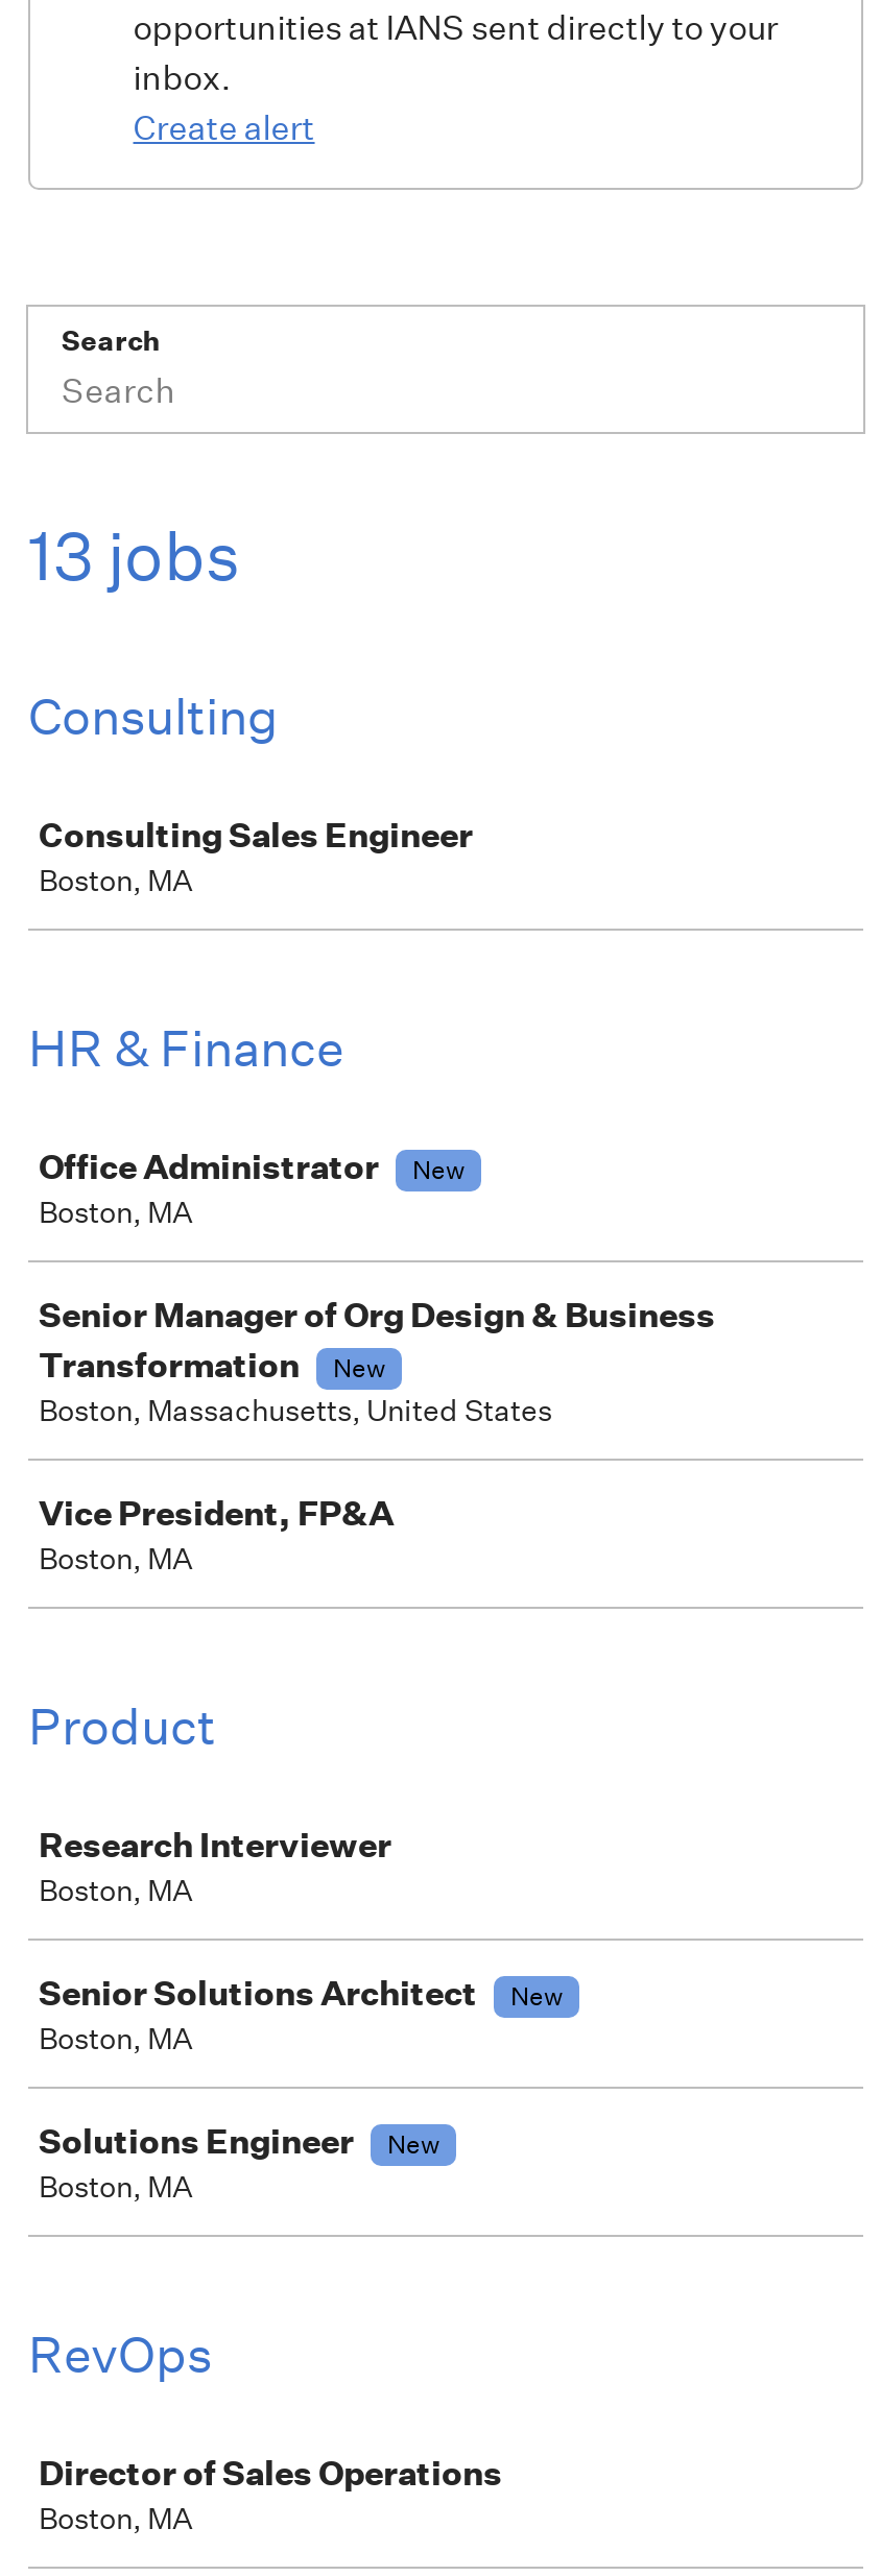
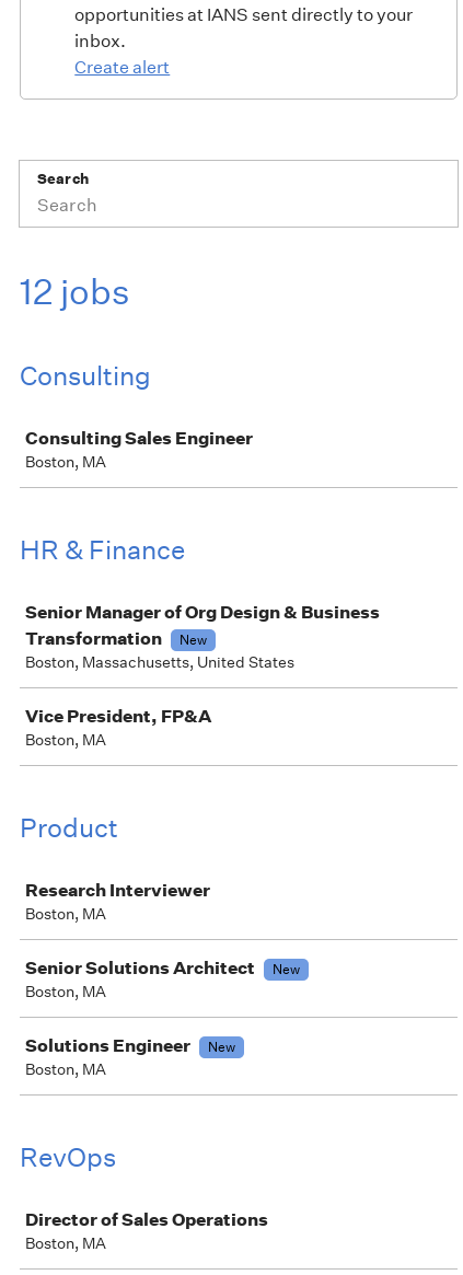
[28,515,241,597] 13 jobs -> [20,270,130,313] 12 jobs
[39,1146,465,1231] Office Administrator | New | Boston, MA -> none

